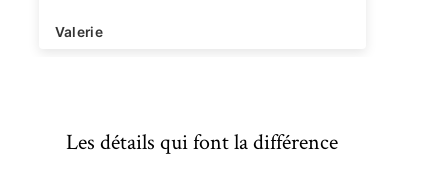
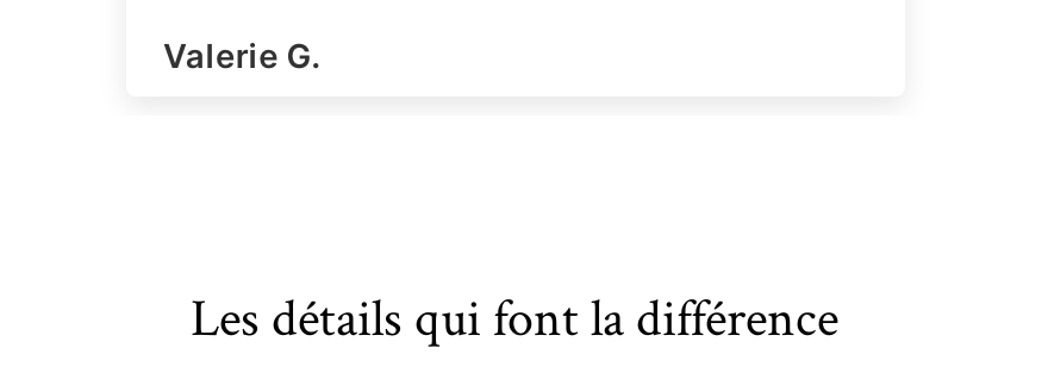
[54,23,103,39] Valerie -> [163,36,322,74] Valerie G.

